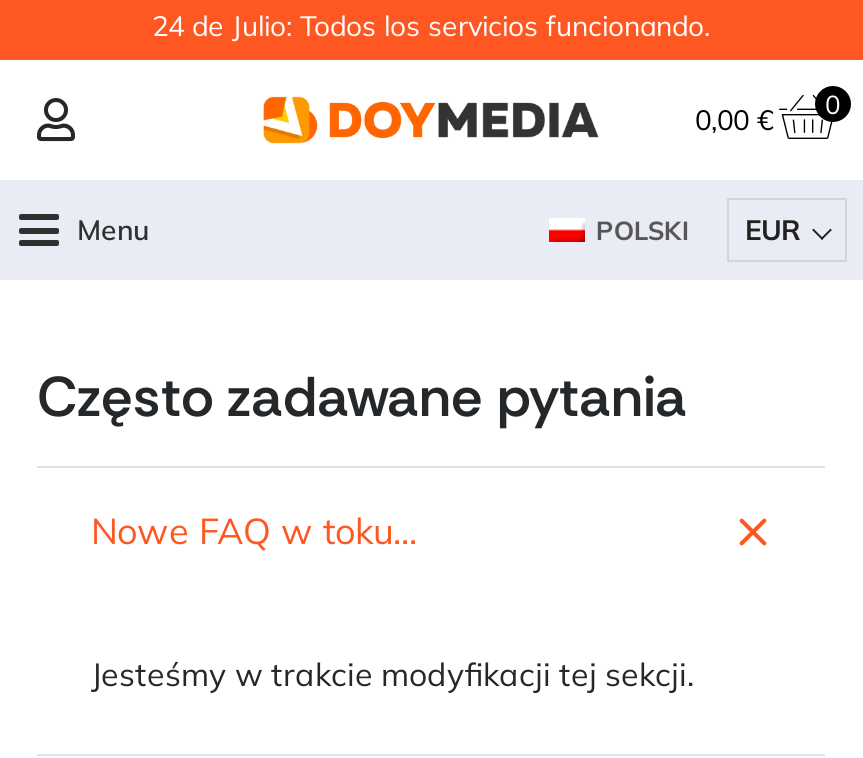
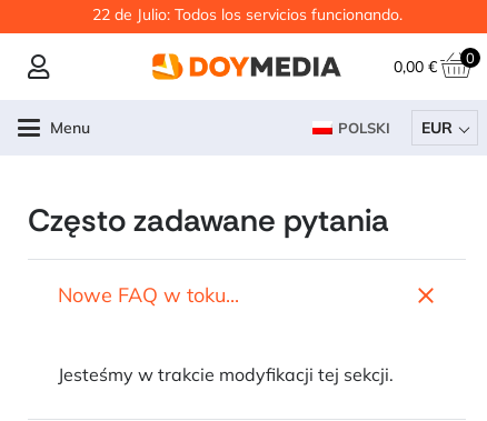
[152,8,710,44] 24 de Julio: Todos los servicios funcionando. -> [92,4,402,24] 22 de Julio: Todos los servicios funcionando.

